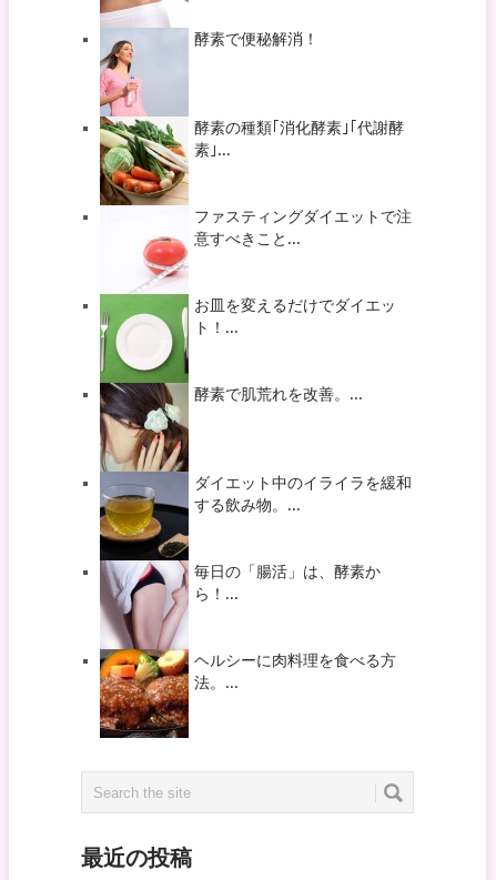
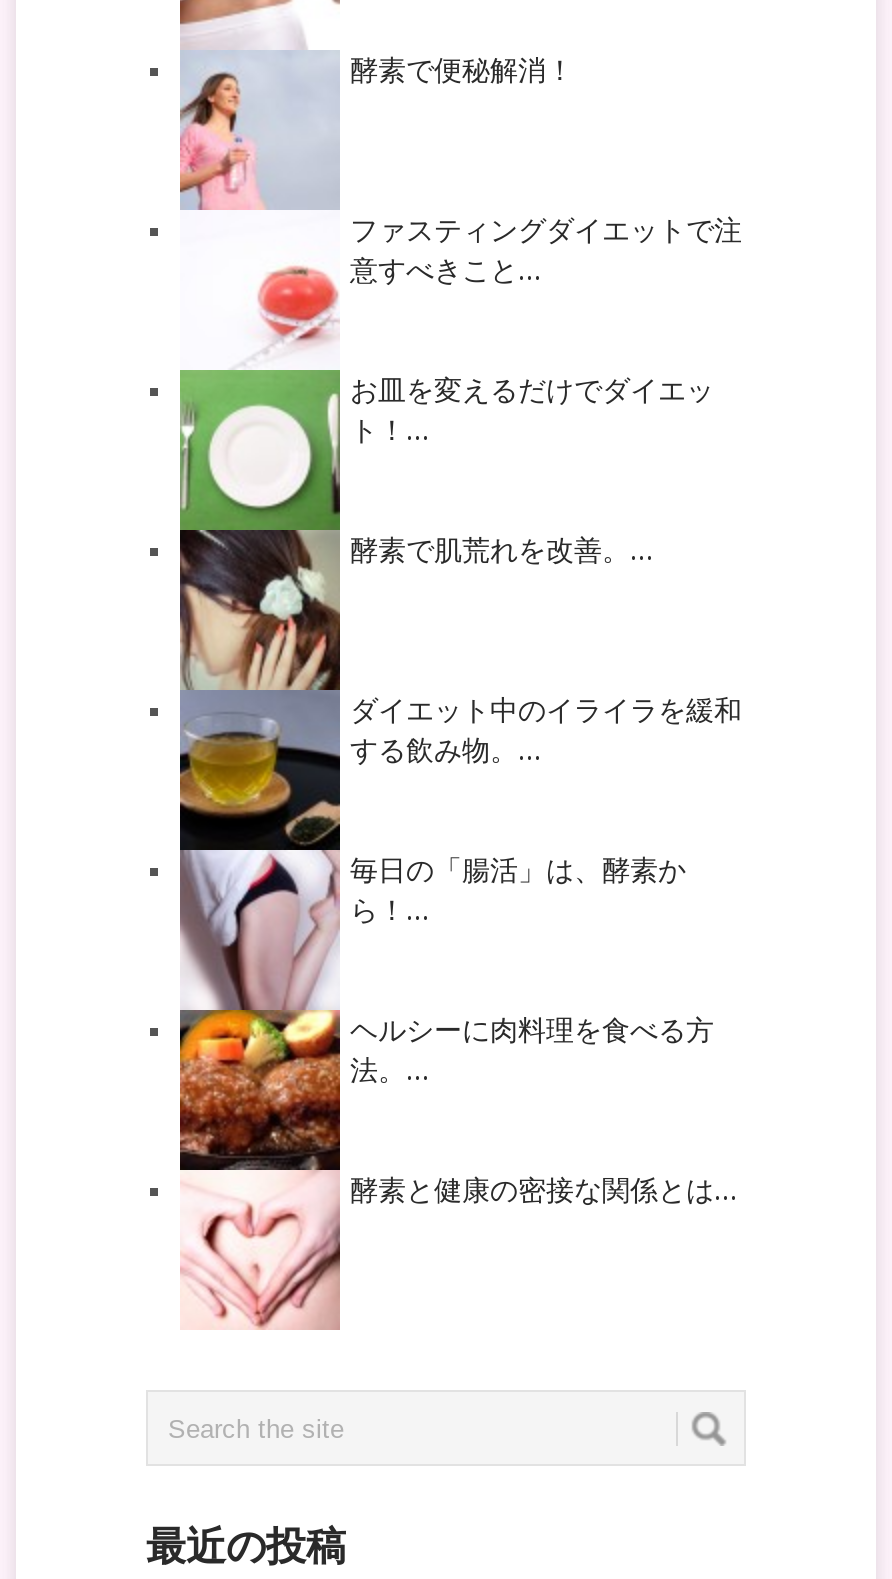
[99,115,404,206] [image] | 酵素の種類｢消化酵素｣｢代謝酵 | 素｣... -> none
moved [194,208,412,691] -> [350,214,742,1086]: ファスティングダイエットで注 | 意すべきこと... | お皿を変えるだけでダイエッ | ... | ヘルシーに肉料理を食べる方 | 法。...
none -> [182,1170,738,1330] [image] | 酵素と健康の密接な関係とは...

